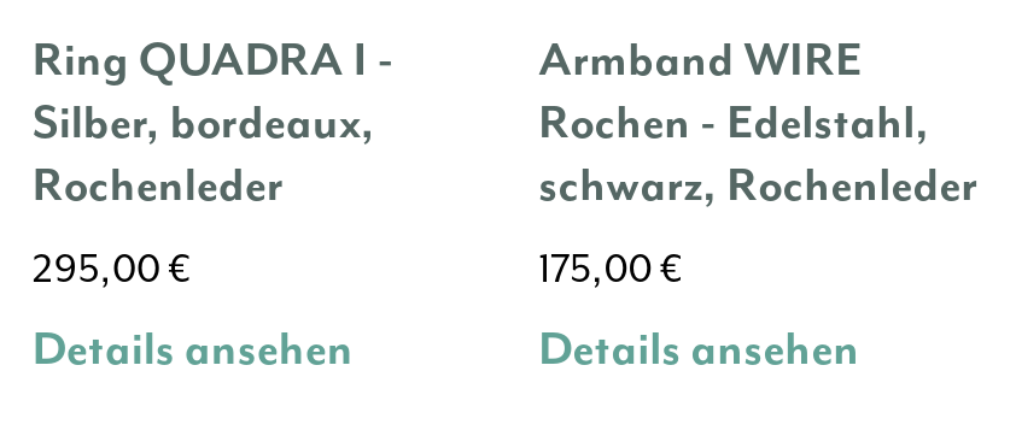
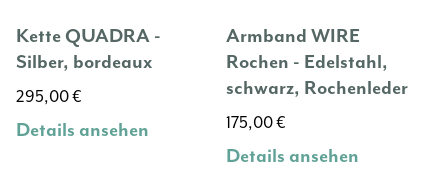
[32,33,394,213] Ring QUADRA I - | Silber, bordeaux, | Rochenleder -> [16,25,161,74] Kette QUADRA - | Silber, bordeaux
moved [32,247,353,378] -> [16,88,149,142]: 295,00 € | Details ansehen

